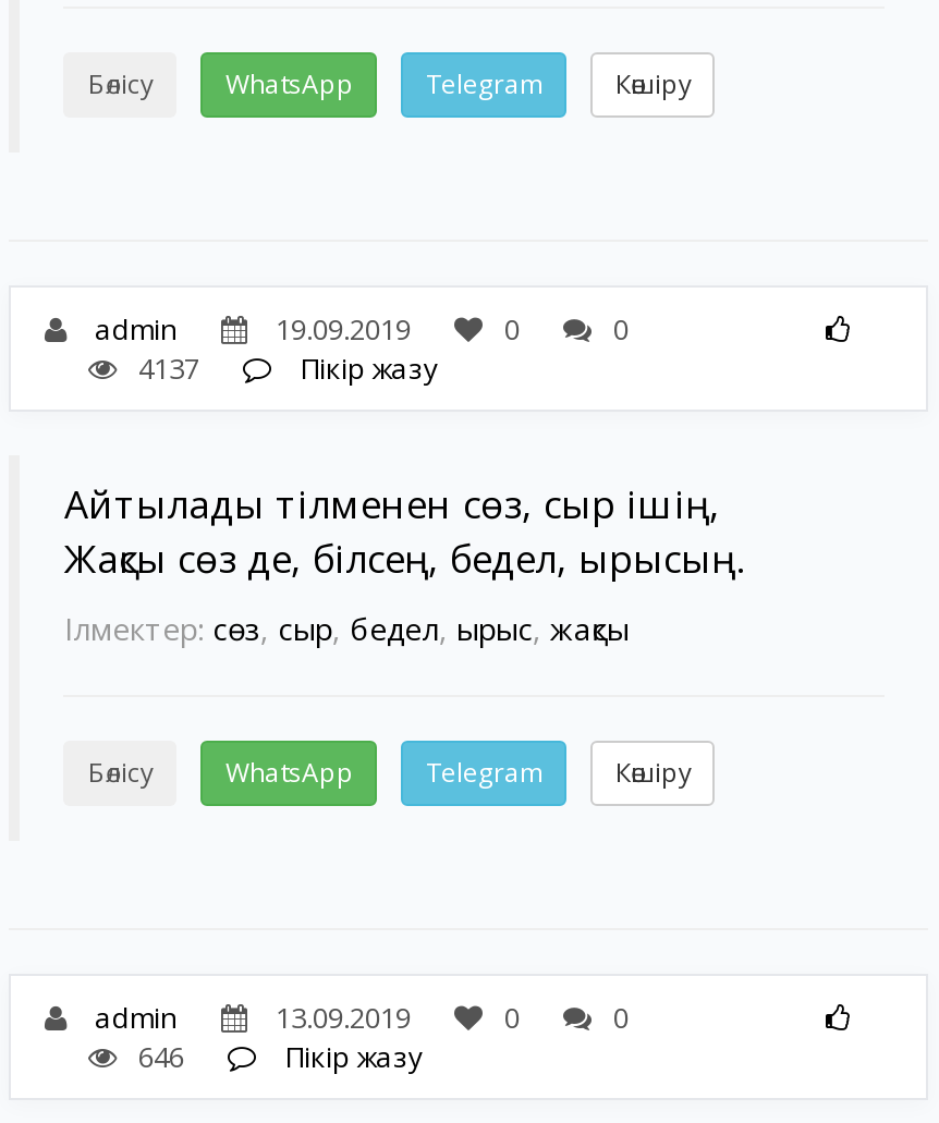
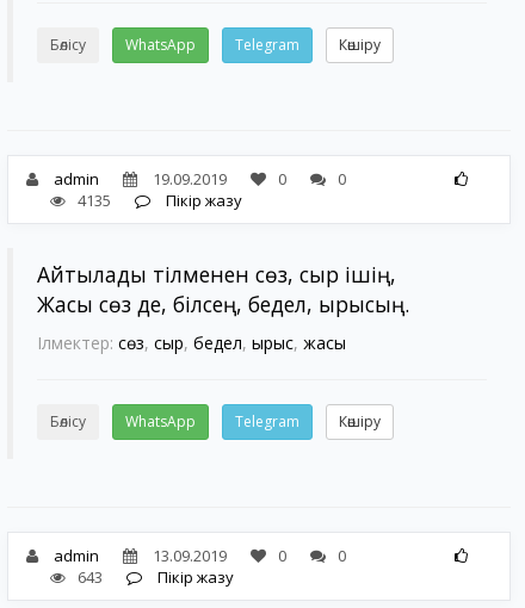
[138,349,199,388] 4137 -> [78,190,111,211] 4135
[138,1037,184,1076] 646 -> [78,566,103,588] 643

